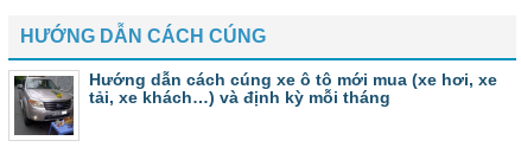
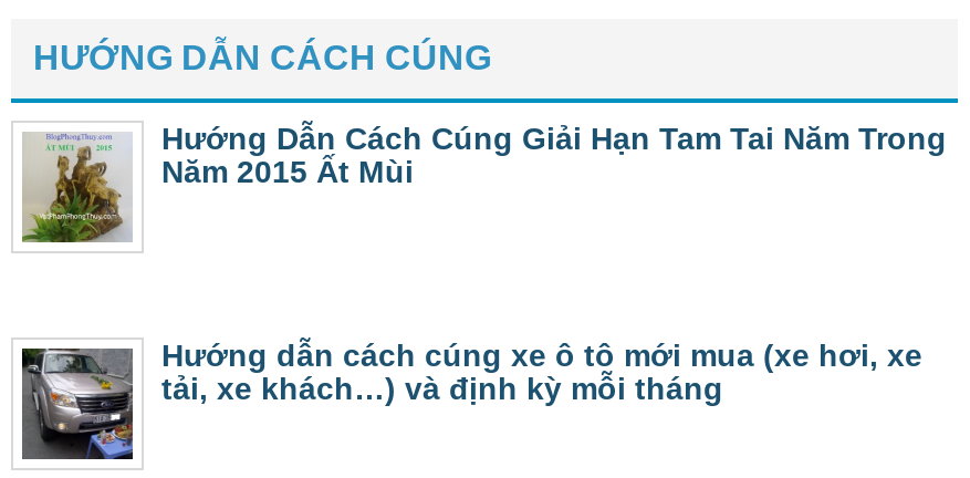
none -> [22,121,947,245] [image] | Hướng Dẫn Cách Cúng Giải Hạn Tam Tai Năm Trong | Năm 2015 Ất Mùi

